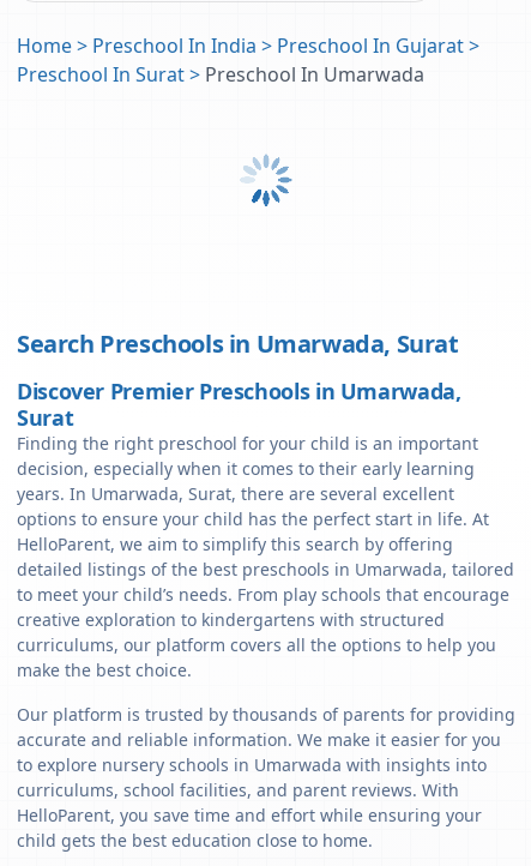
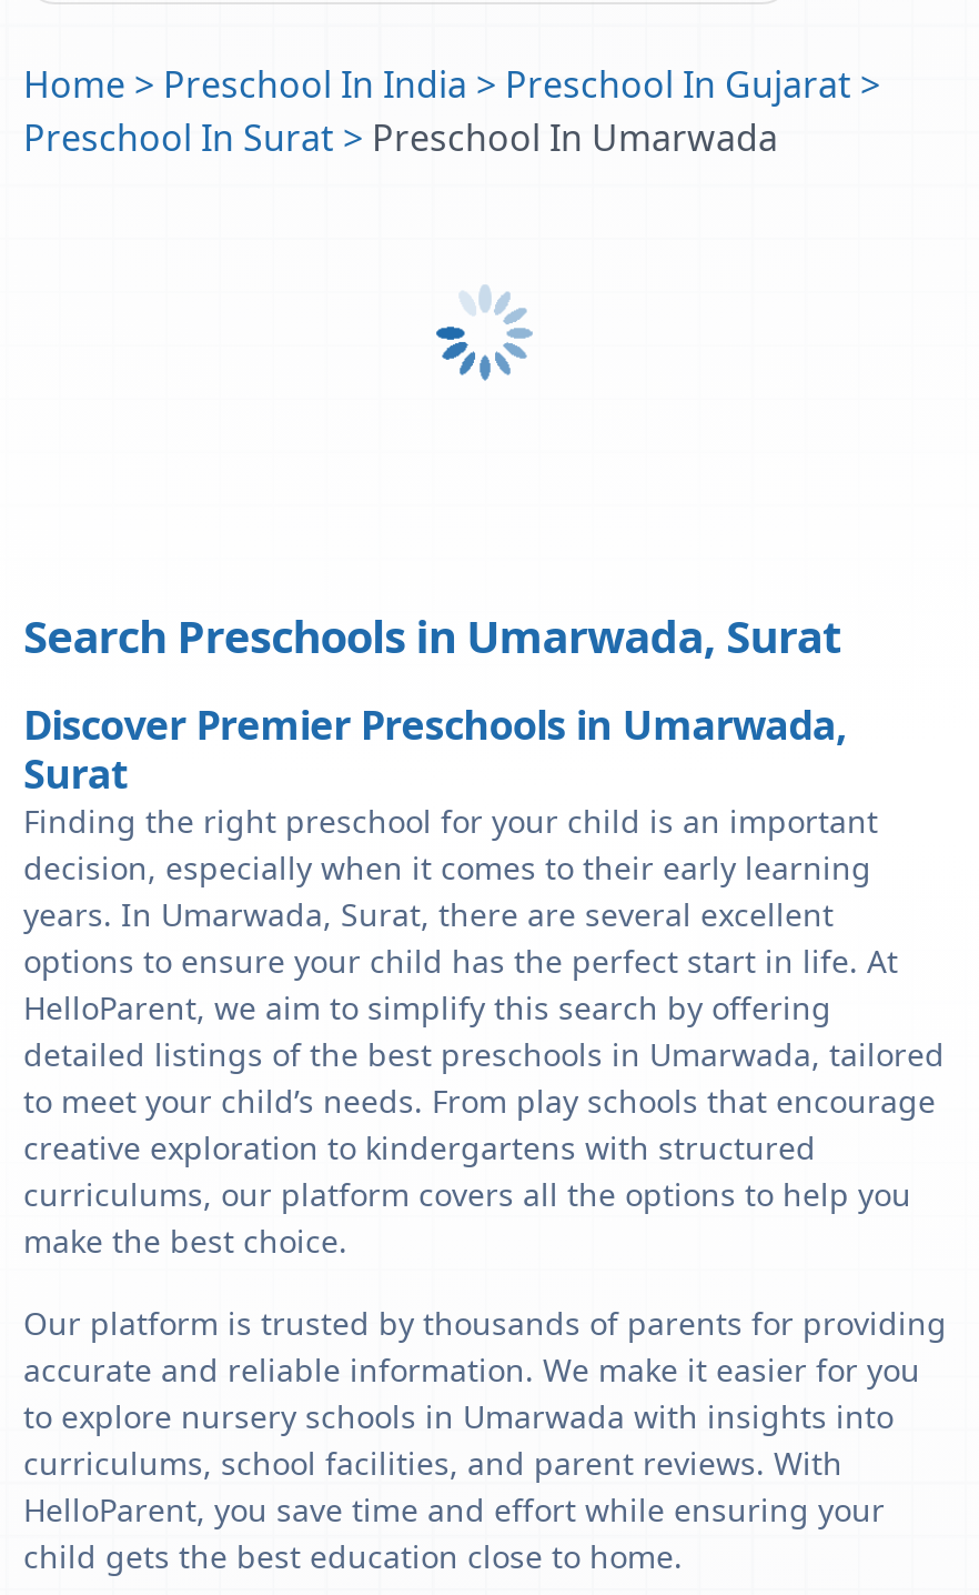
[241,156,289,206] [image] -> [434,295,525,380] [image]

